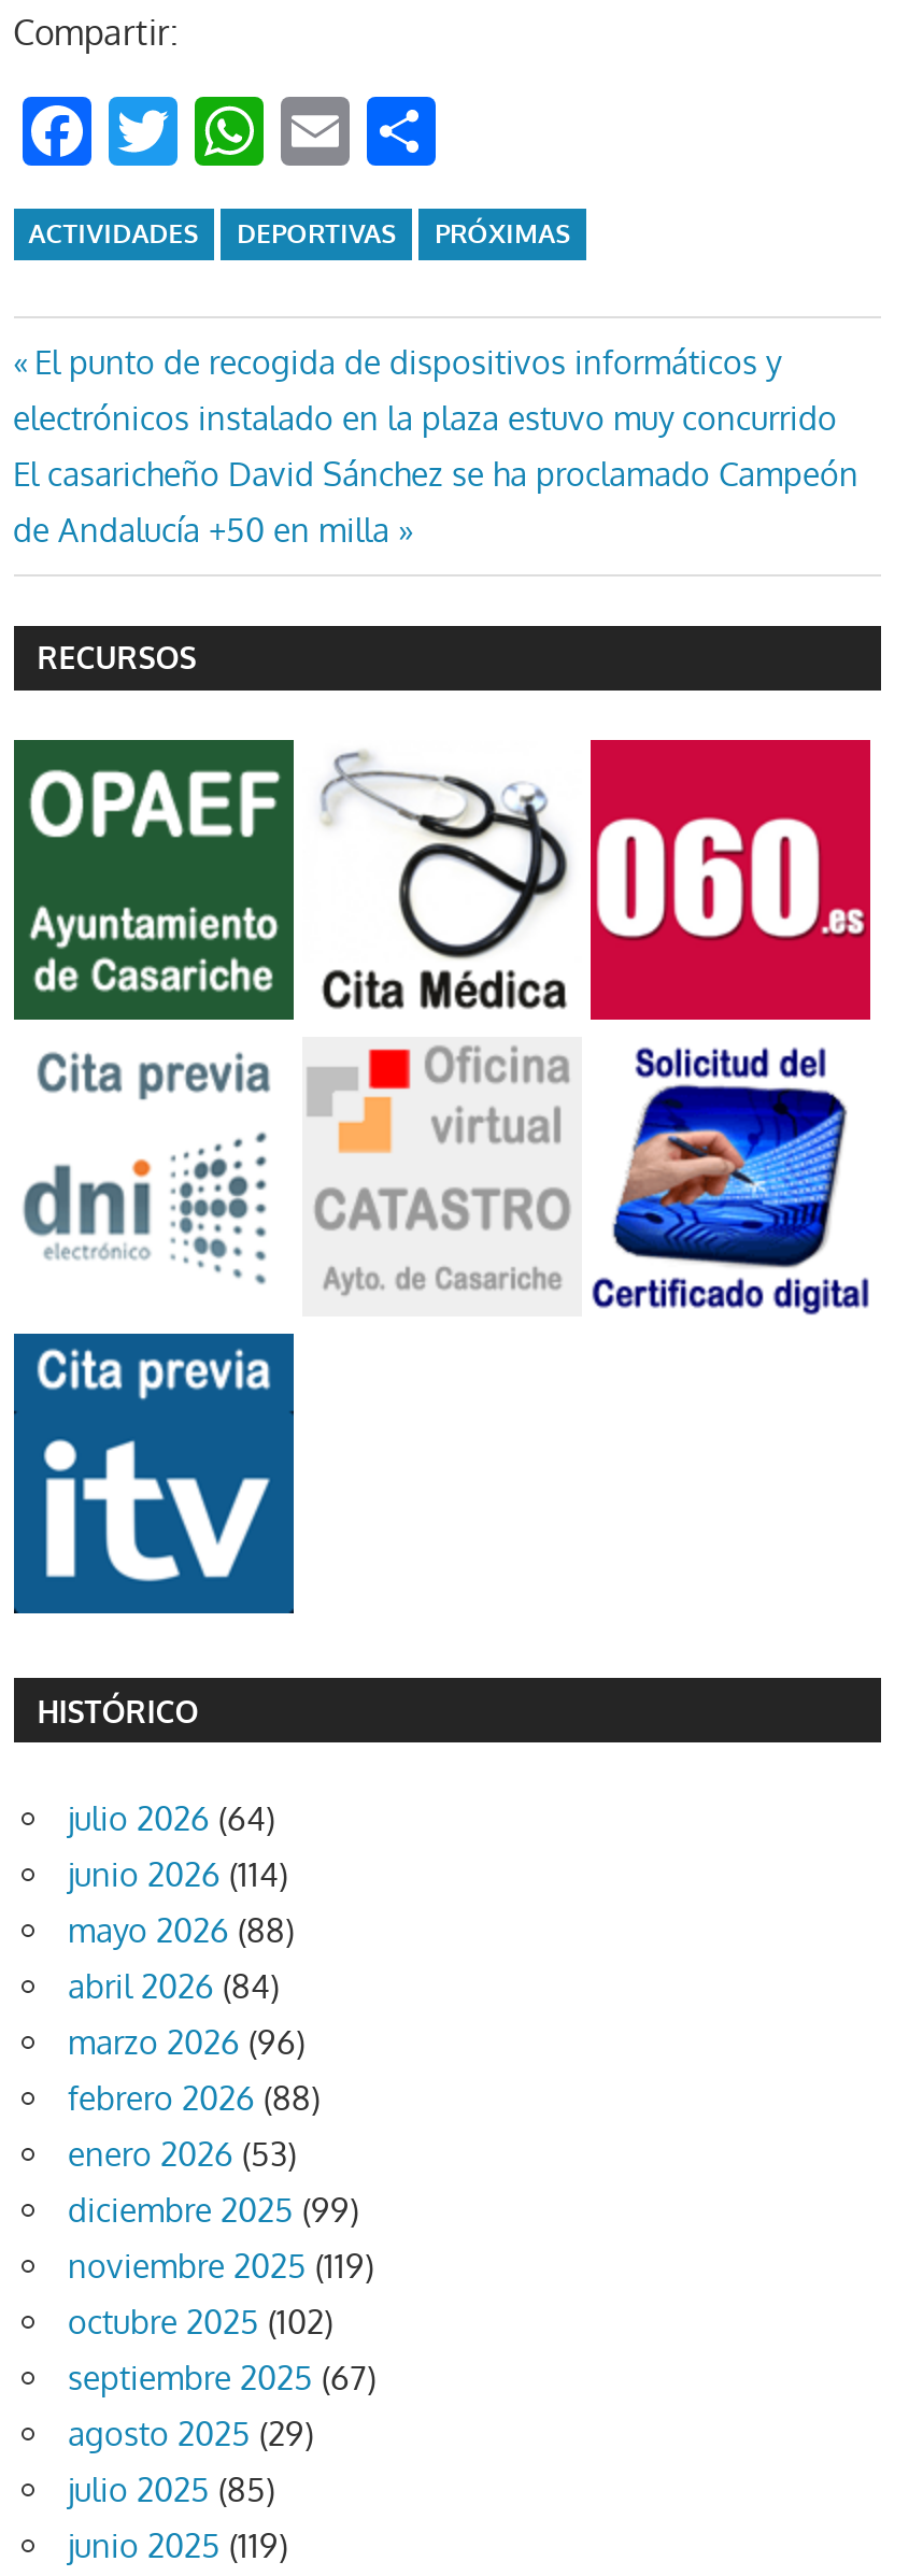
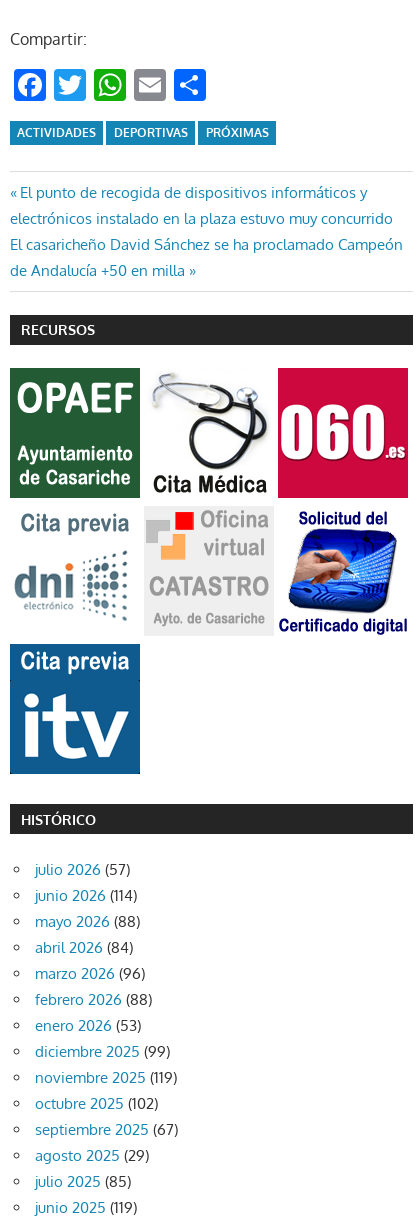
[68,1798,274,1839] julio 2026 (64) -> [35,860,130,879] julio 2026 (57)

